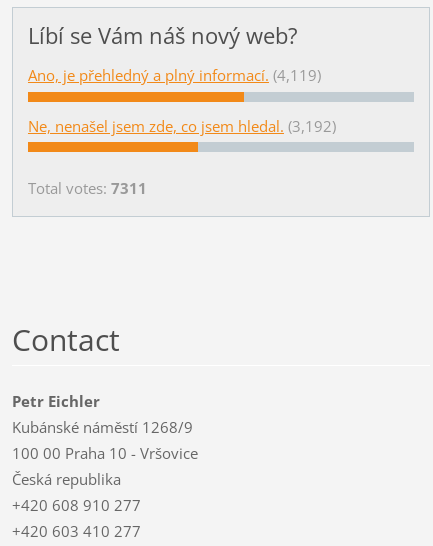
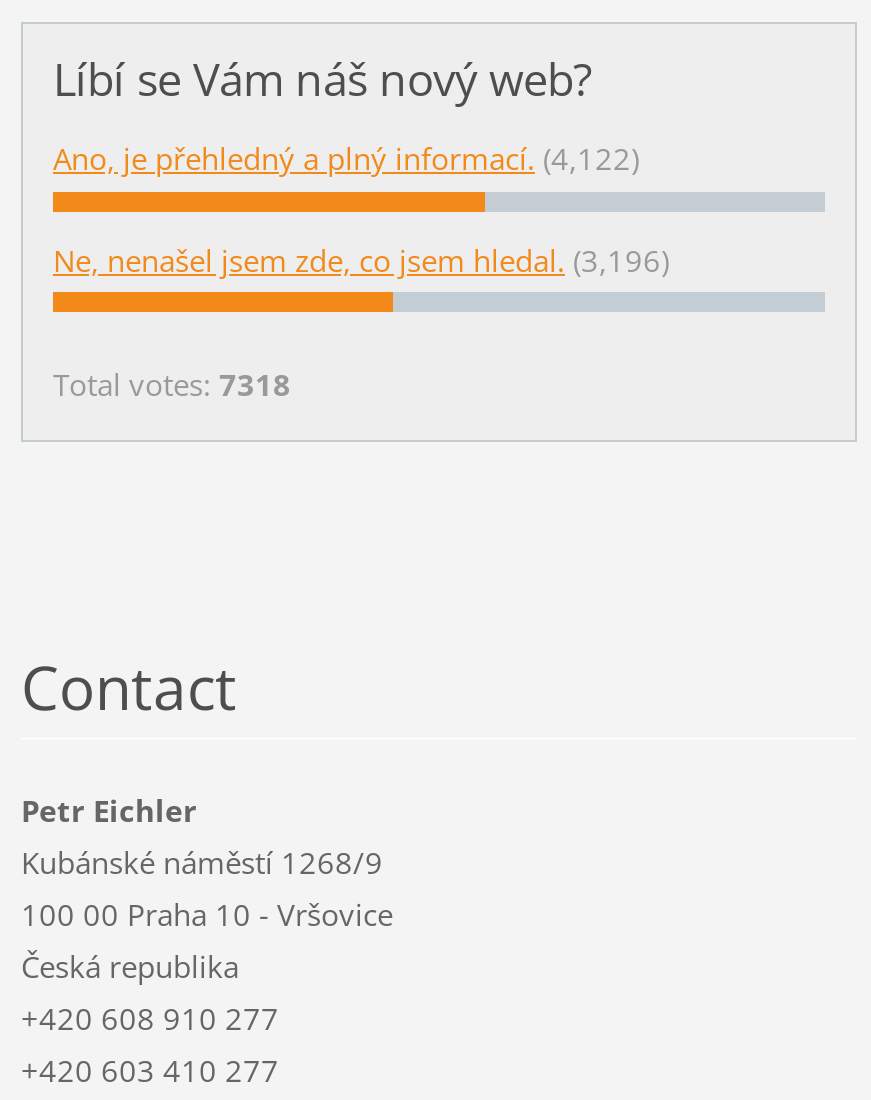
[28,65,321,85] Ano, je přehledný a plný informací. (4,119) -> [53,138,639,178] Ano, je přehledný a plný informací. (4,122)
[28,116,336,136] Ne, nenašel jsem zde, co jsem hledal. (3,192) -> [53,239,669,279] Ne, nenašel jsem zde, co jsem hledal. (3,196)
[28,177,147,197] Total votes: 7311 -> [53,363,291,403] Total votes: 7318

